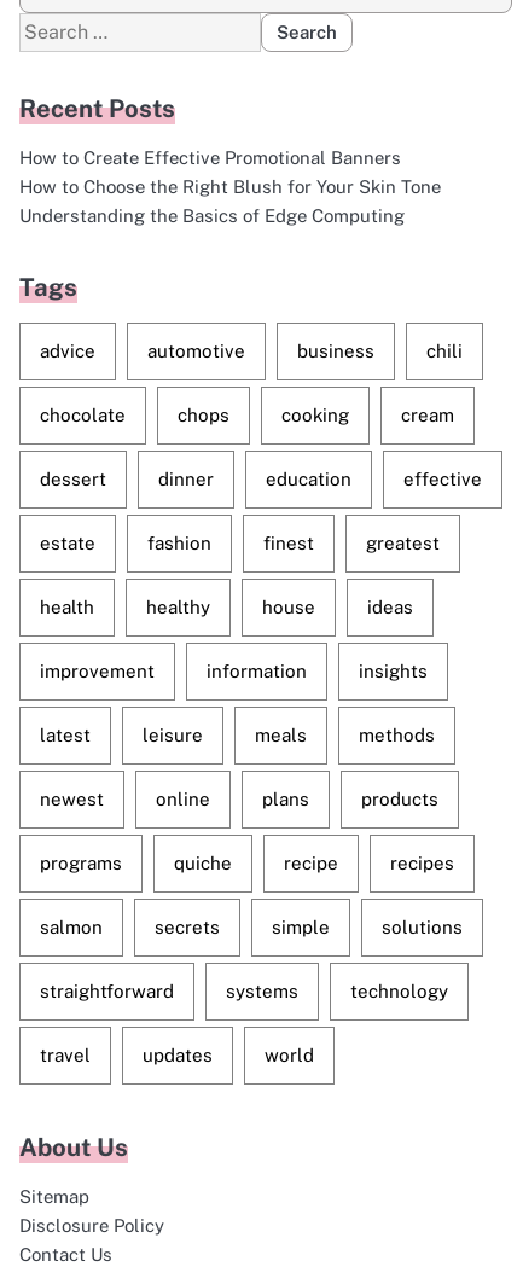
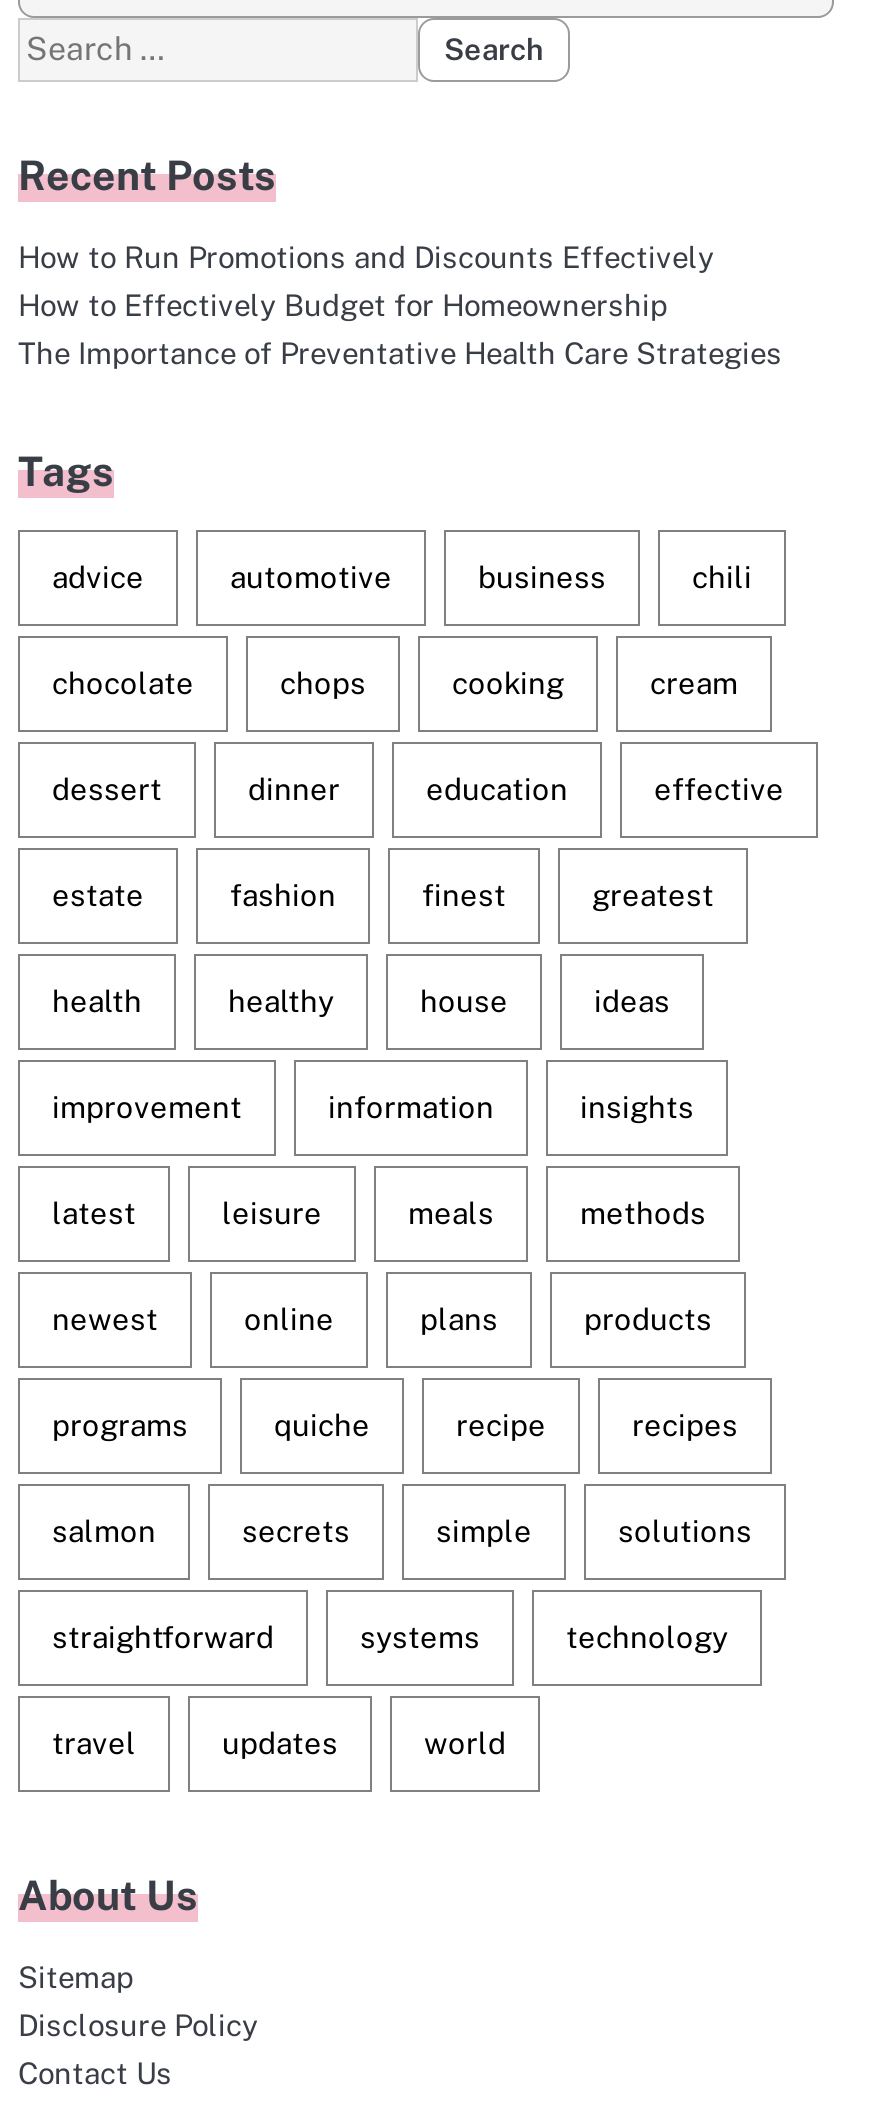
[19,147,441,226] How to Create Effective Promotional Banners | How to Choose the Right Blush for Your Skin Tone | Understanding the Basics of Edge Computing -> [18,240,782,370] How to Run Promotions and Discounts Effectively | How to Effectively Budget for Homeownership | The Importance of Preventative Health Care Strategies

